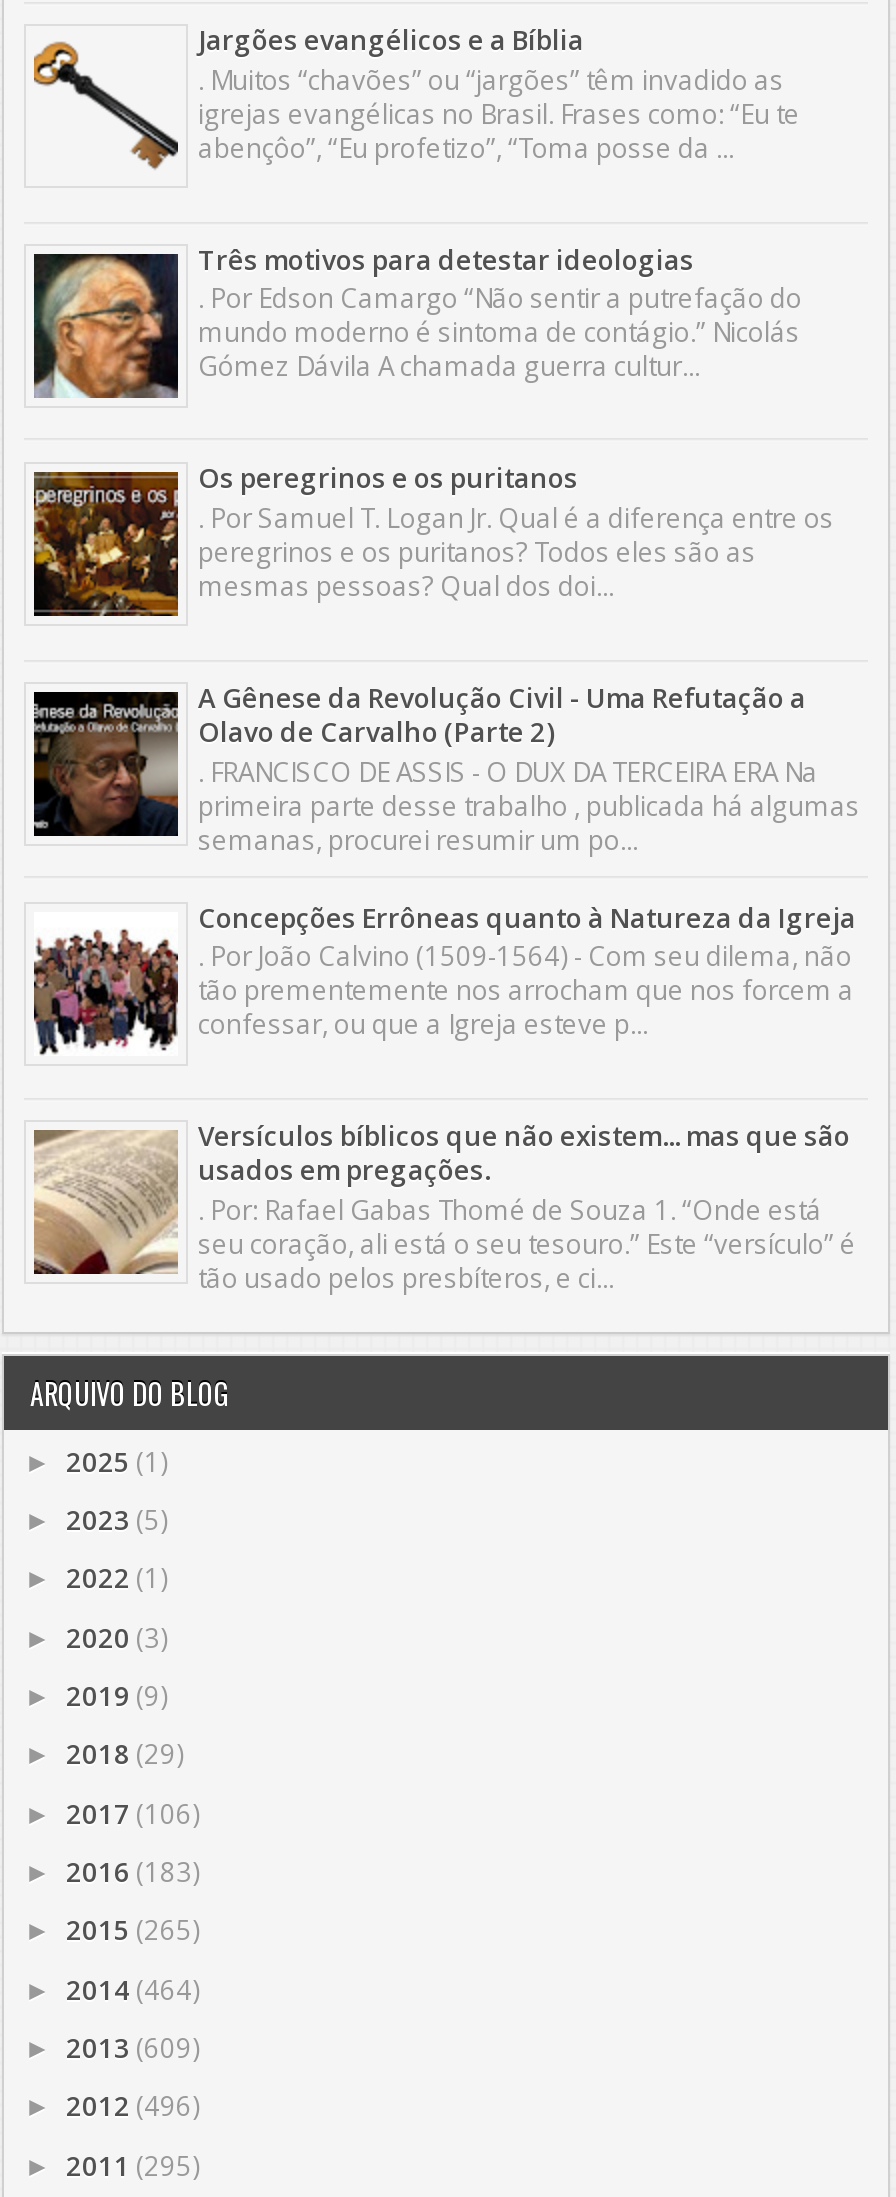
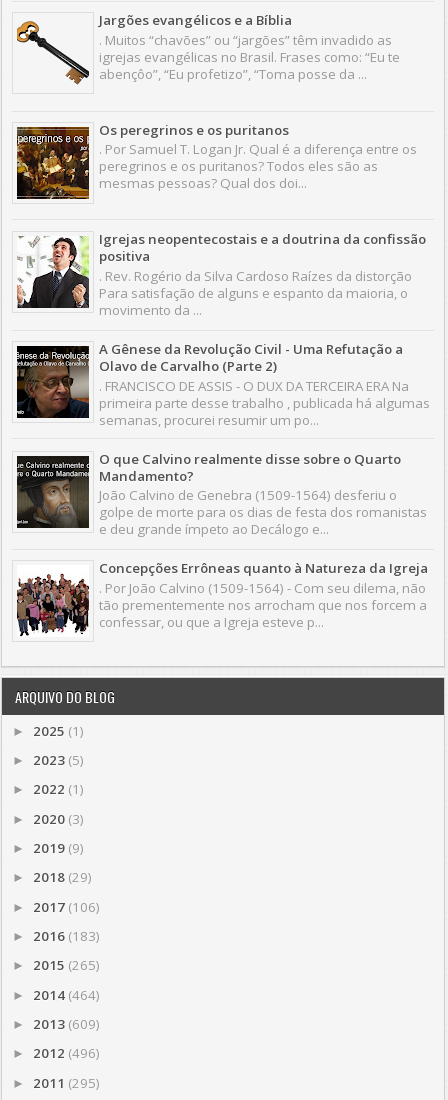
[32,242,802,400] [image] | Três motivos para detestar ideologias | . Por Edson Camargo “Não sentir a putrefação do | mundo moderno é sintoma de contágio.” Nicolás | Gómez Dávila A chamada guerra cultur... -> none
moved [30,461,834,618] -> [15,121,417,199]: [image] | Os peregrinos e os puritanos | . Por Samuel T. Logan Jr. Qual é a diferença entre os | peregrinos e os puritanos? Todos eles são as | mesmas pessoas? Qual dos doi...
none -> [16,230,426,319] [image] | Igrejas neopentecostais e a doutrina da confissão | positiva | . Rev. Rogério da Silva Cardoso Raízes da distorção | Para satisfação de alguns e espanto da maioria, o | movimento da ...
none -> [17,450,427,538] [image] | O que Calvino realmente disse sobre o Quarto | Mandamento? | João Calvino de Genebra (1509-1564) desferiu o | golpe de morte para os dias de festa dos romanistas | e deu grande ímpeto ao Decálogo e...
moved [30,899,856,1056] -> [15,559,428,638]: [image] | Concepções Errôneas quanto à Natureza da Igreja | . Por João Calvino (1509-1564) - Com seu dilema, não | tão prementemente nos arrocham que nos forcem a | confessar, ou que a Igreja esteve p...
[32,1118,856,1296] [image] | Versículos bíblicos que não existem... mas que são | usados em pregações. | . Por: Rafael Gabas Thomé de Souza 1. “Onde está | seu coração, ali está o seu tesouro.” Este “versículo” é | tão usado pelos presbíteros, e ci... -> none

